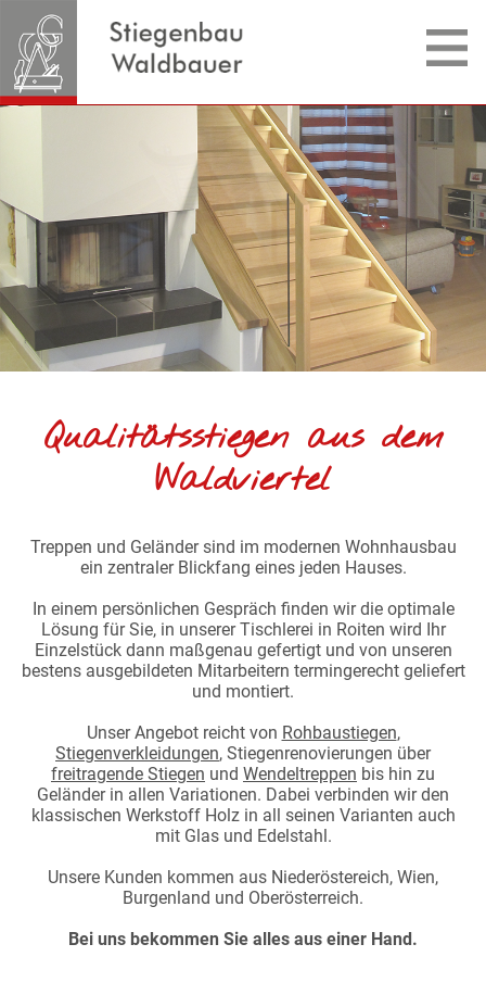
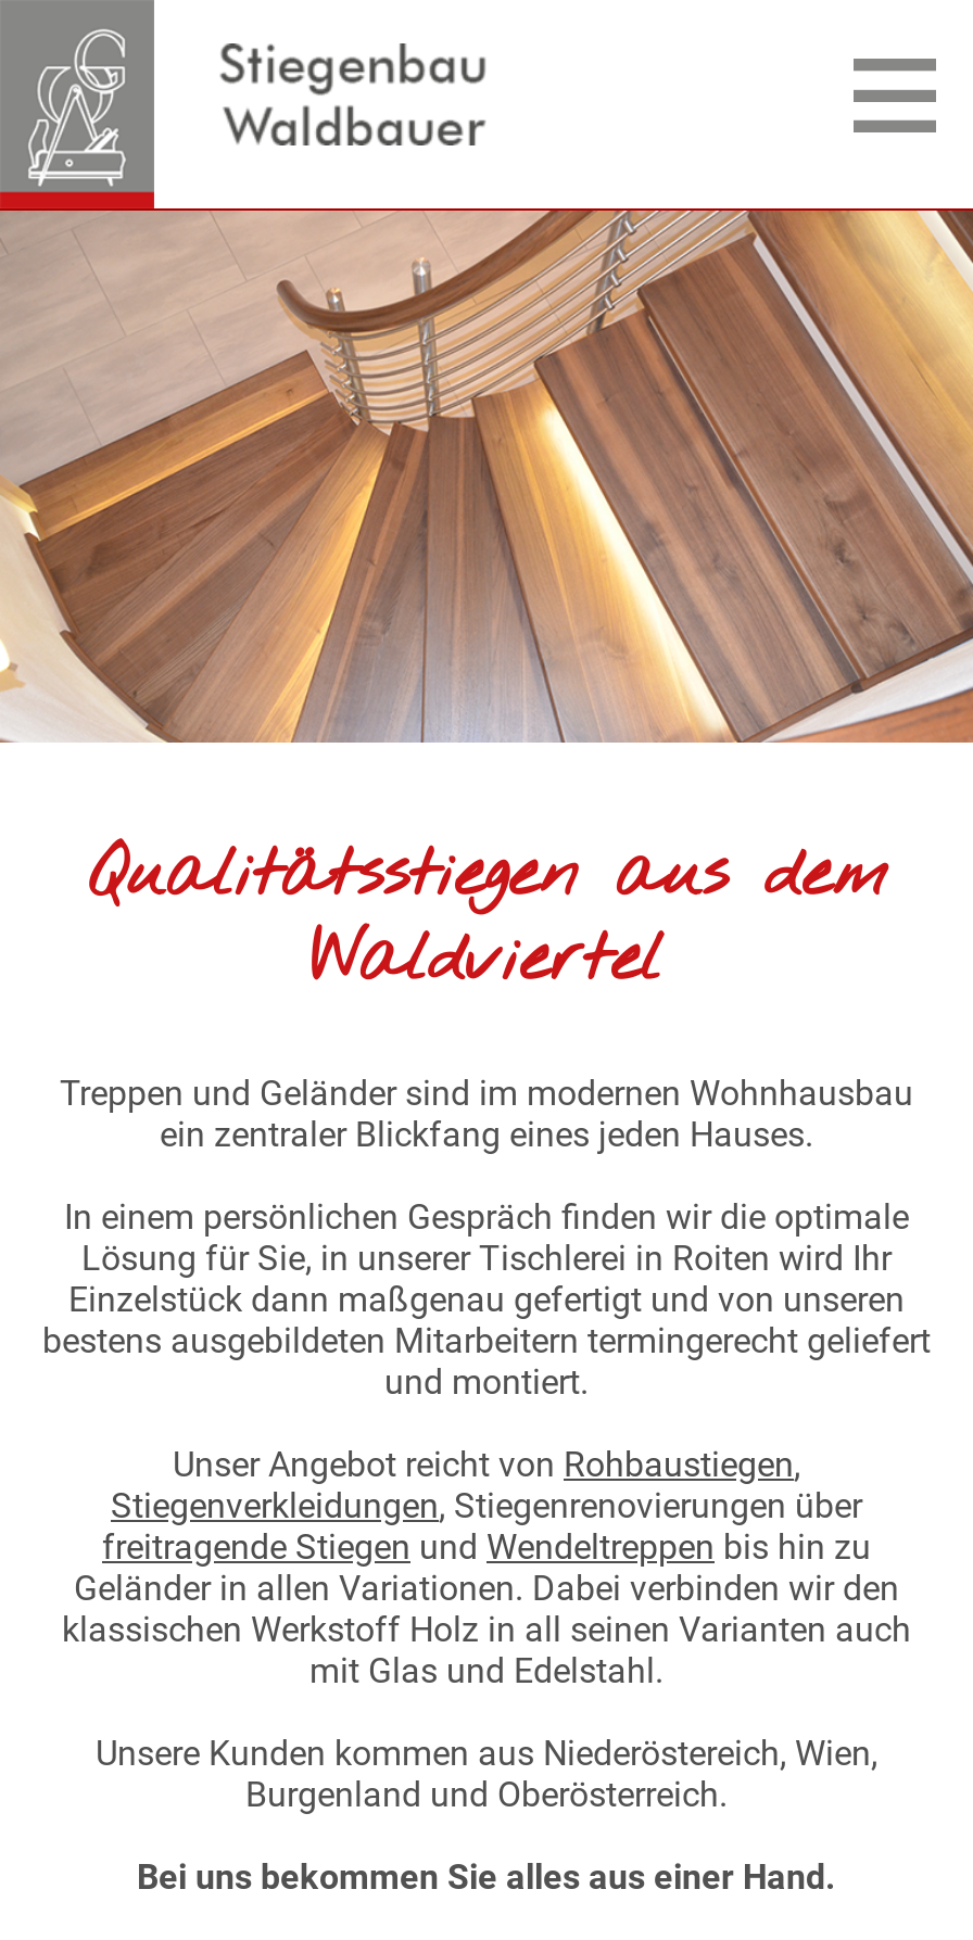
[3,104,483,373] [image] -> [7,208,966,743] [image]

